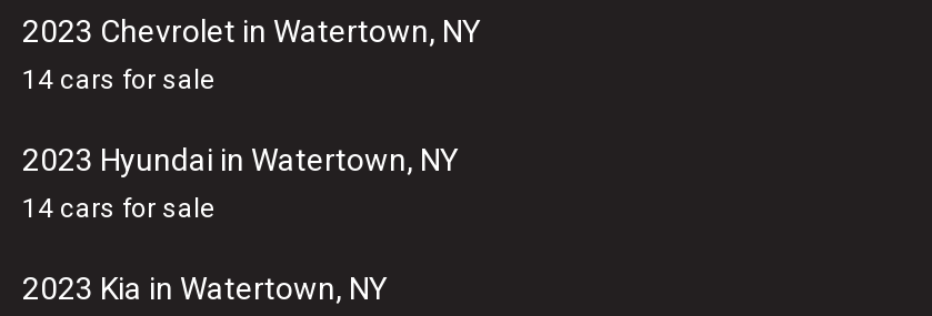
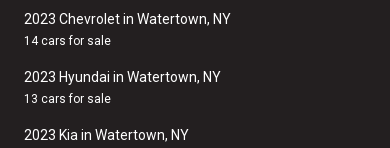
[22,193,216,224] 14 cars for sale -> [24,92,111,106] 13 cars for sale

